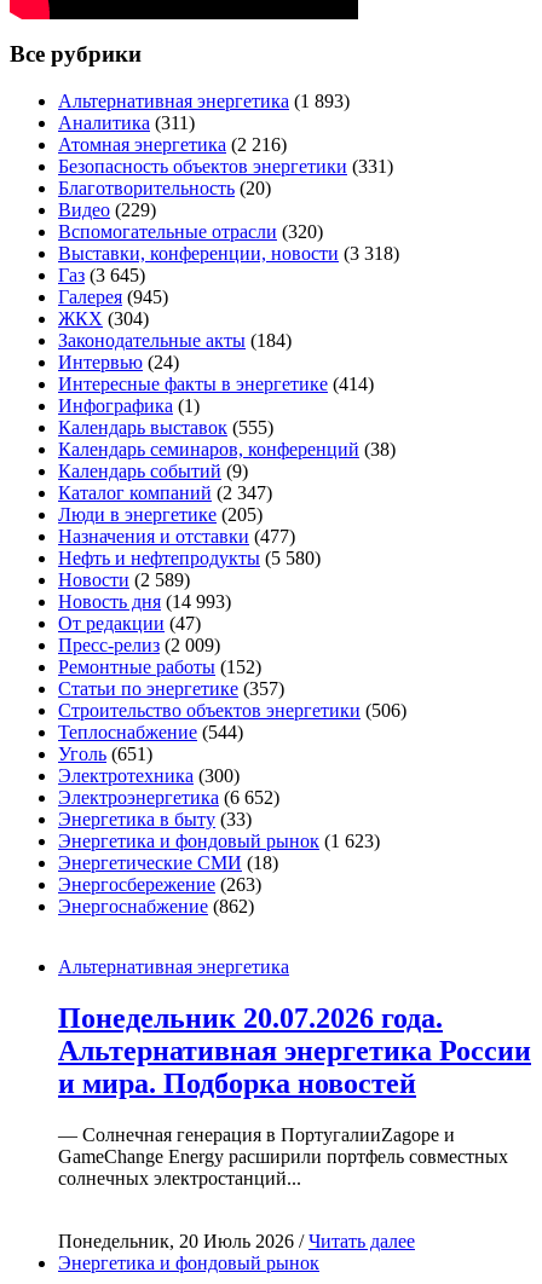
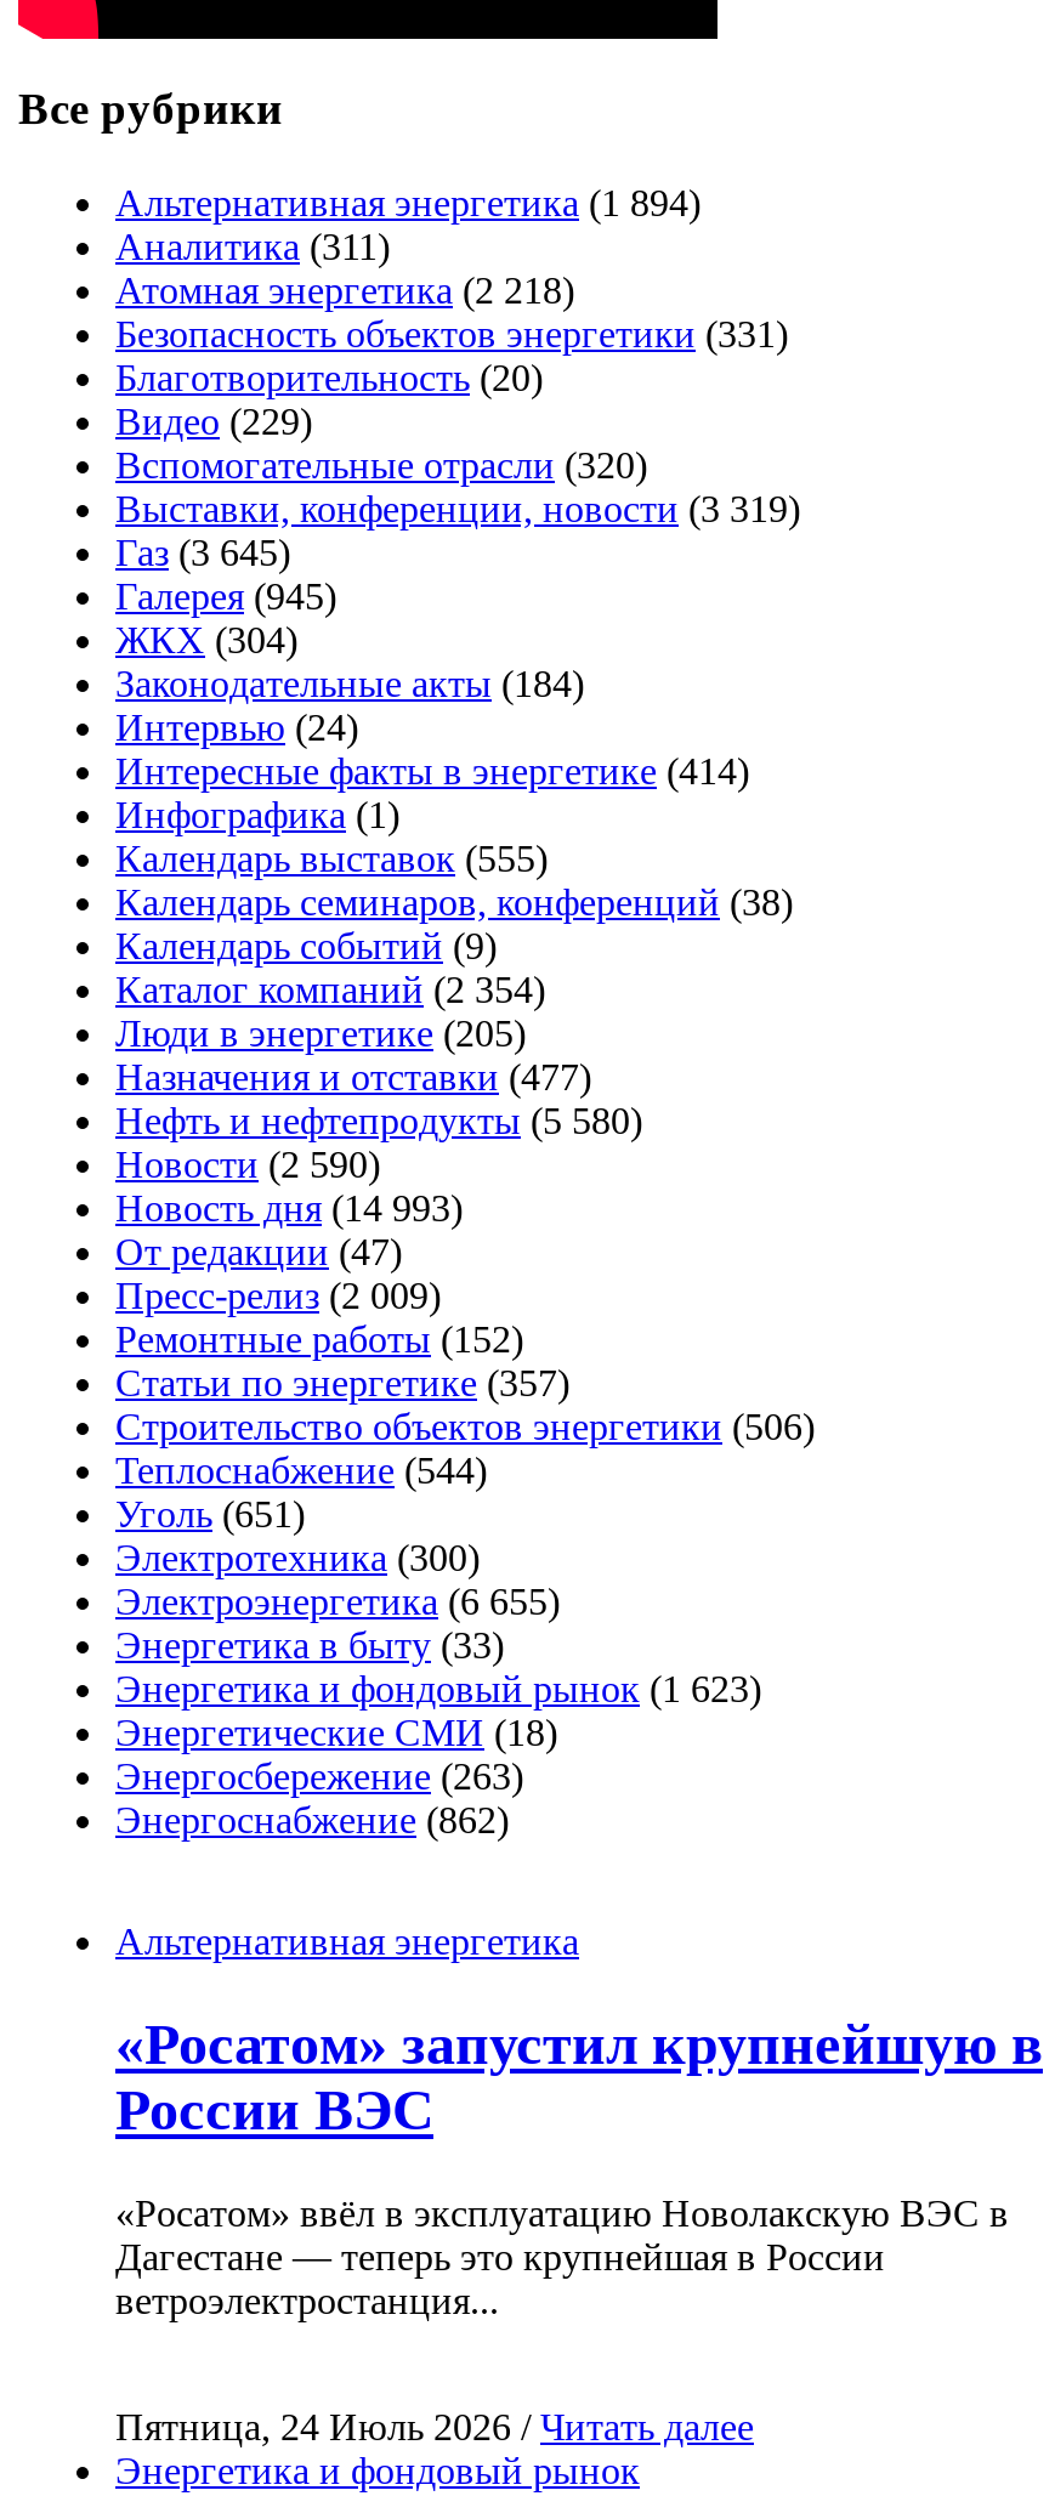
[58,91,350,111] Альтернативная энергетика (1 893) -> [115,183,701,224] Альтернативная энергетика (1 894)
[58,134,287,155] Атомная энергетика (2 216) -> [115,270,574,311] Атомная энергетика (2 218)
[58,243,399,264] Выставки, конференции, новости (3 318) -> [115,489,800,530] Выставки, конференции, новости (3 319)
[58,483,272,503] Каталог компаний (2 347) -> [115,969,545,1011] Каталог компаний (2 354)
[58,570,190,590] Новости (2 589) -> [115,1144,380,1185] Новости (2 590)
[58,787,279,808] Электроэнергетика (6 652) -> [115,1581,560,1622] Электроэнергетика (6 655)
[58,1002,531,1099] Понедельник 20.07.2026 года. | Альтернативная энергетика России | и мира. Подборка новостей -> [115,2013,1043,2142] «Росатом» запустил крупнейшую в | России ВЭС
[58,1124,508,1188] — Солнечная генерация в ПортугалииZagope и | GameChange Energy расширили портфель совместных | солнечных электростанций... -> [115,2193,1009,2321] «Росатом» ввёл в эксплуатацию Новолакскую ВЭС в | Дагестане — теперь это крупнейшая в России | ветроэлектростанция...
[58,1231,415,1251] Понедельник, 20 Июль 2026 / Читать далее -> [115,2406,754,2447] Пятница, 24 Июль 2026 / Читать далее

